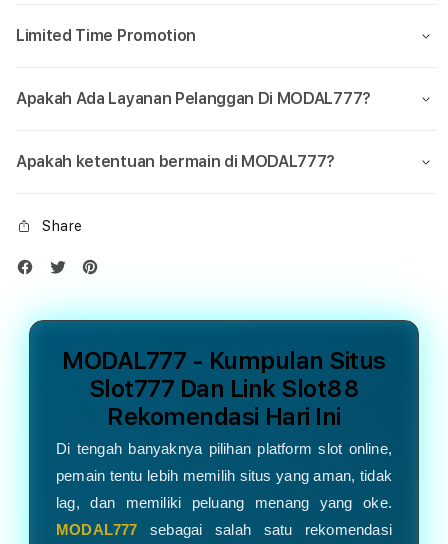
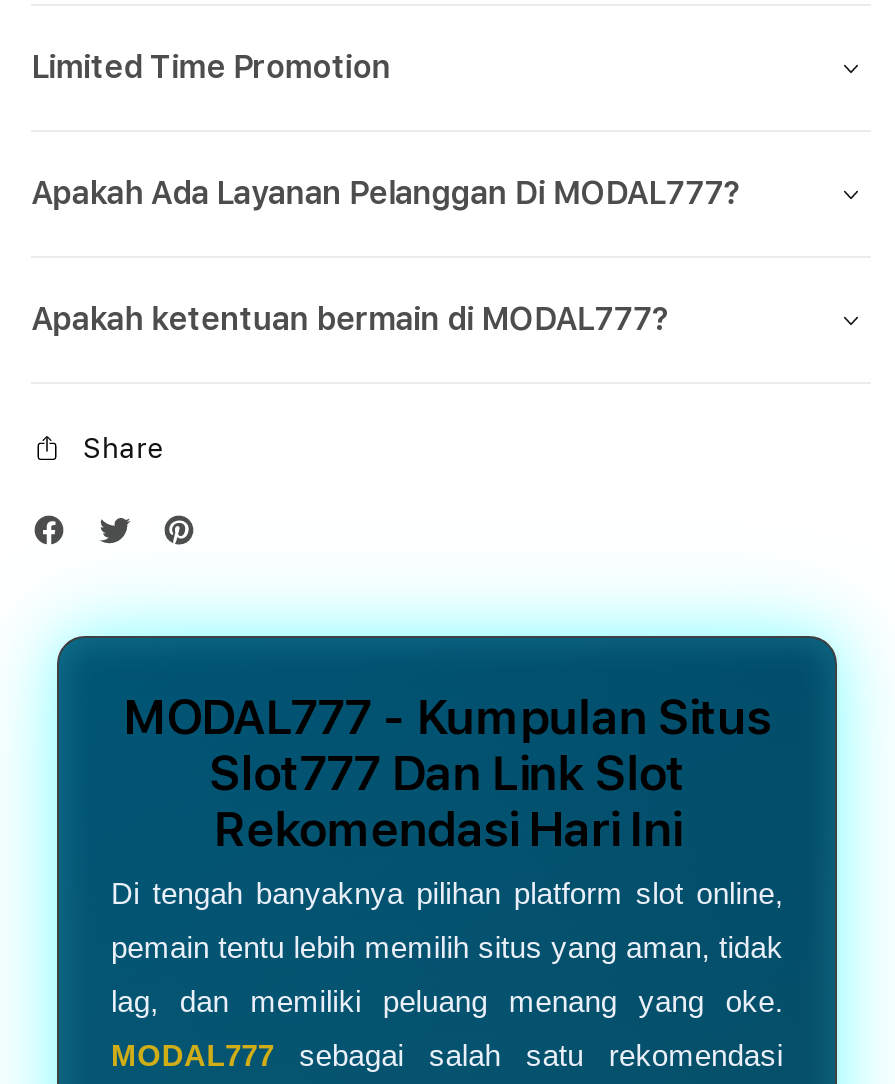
[88,374,359,403] Slot777 Dan Link Slot88 -> [209,744,685,802] Slot777 Dan Link Slot

